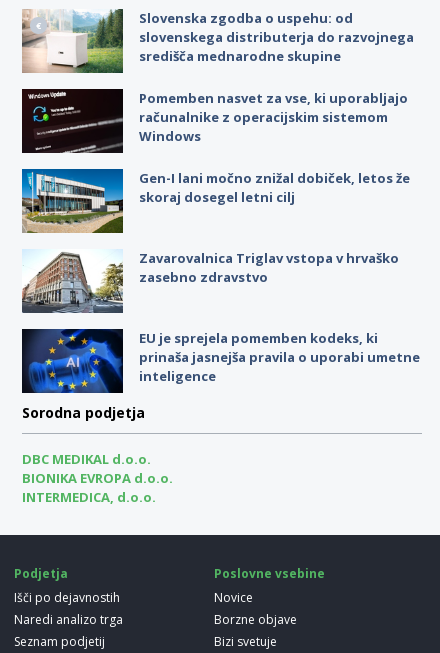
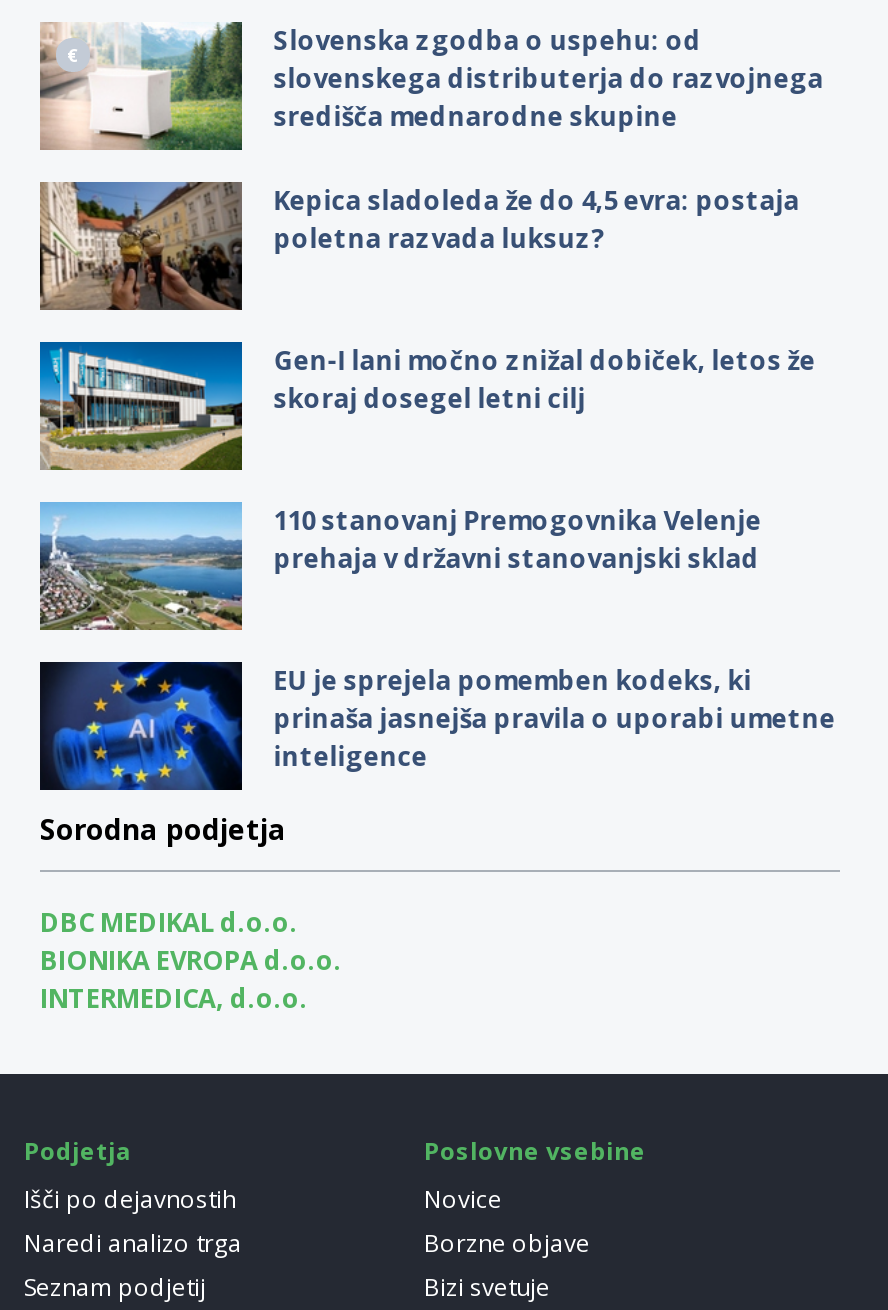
[22,88,408,154] [image] | Pomemben nasvet za vse, ki uporabljajo | računalnike z operacijskim sistemom | Windows -> [38,180,800,312] [image] | Kepica sladoleda že do 4,5 evra: postaja | poletna razvada luksuz?
[22,249,399,314] [image] | Zavarovalnica Triglav vstopa v hrvaško | zasebno zdravstvo -> [38,500,762,632] [image] | 110 stanovanj Premogovnika Velenje | prehaja v državni stanovanjski sklad

